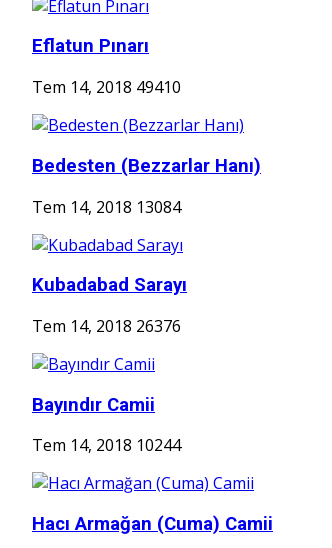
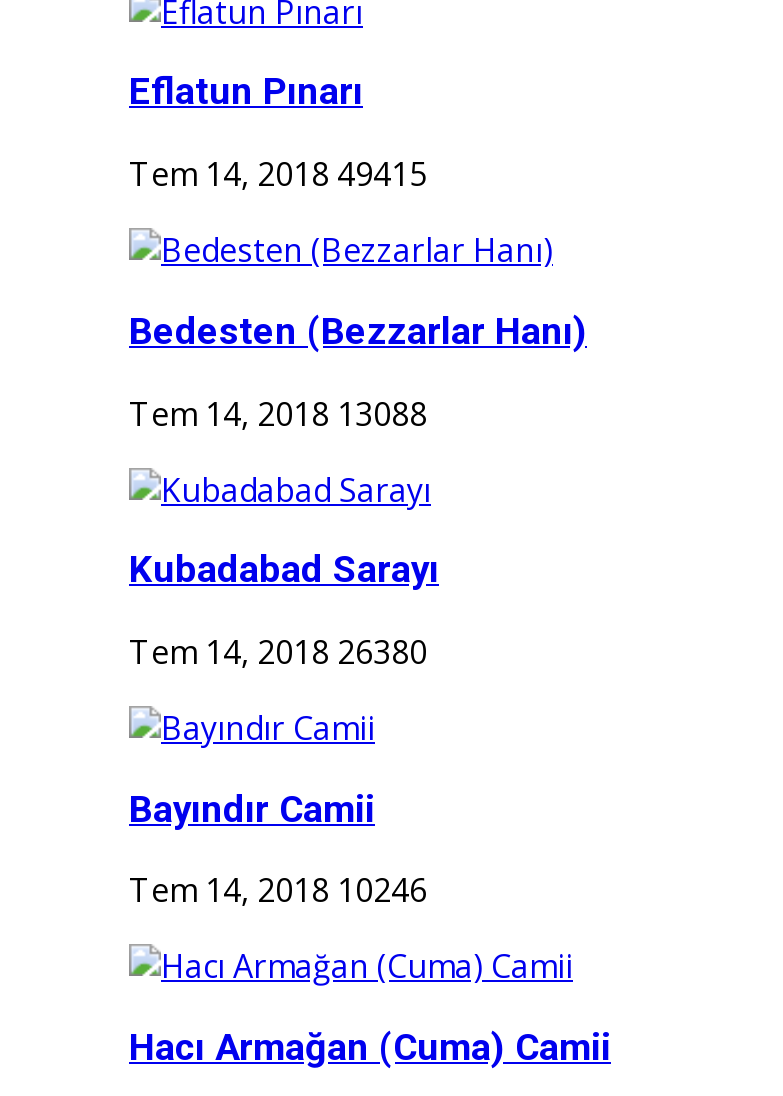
[32,76,181,98] Tem 14, 2018 49410 -> [129,152,427,196] Tem 14, 2018 49415
[32,195,181,217] Tem 14, 2018 13084 -> [129,391,427,435] Tem 14, 2018 13088
[32,315,181,337] Tem 14, 2018 26376 -> [129,630,427,674] Tem 14, 2018 26380
[32,434,181,456] Tem 14, 2018 10244 -> [129,869,427,913] Tem 14, 2018 10246

